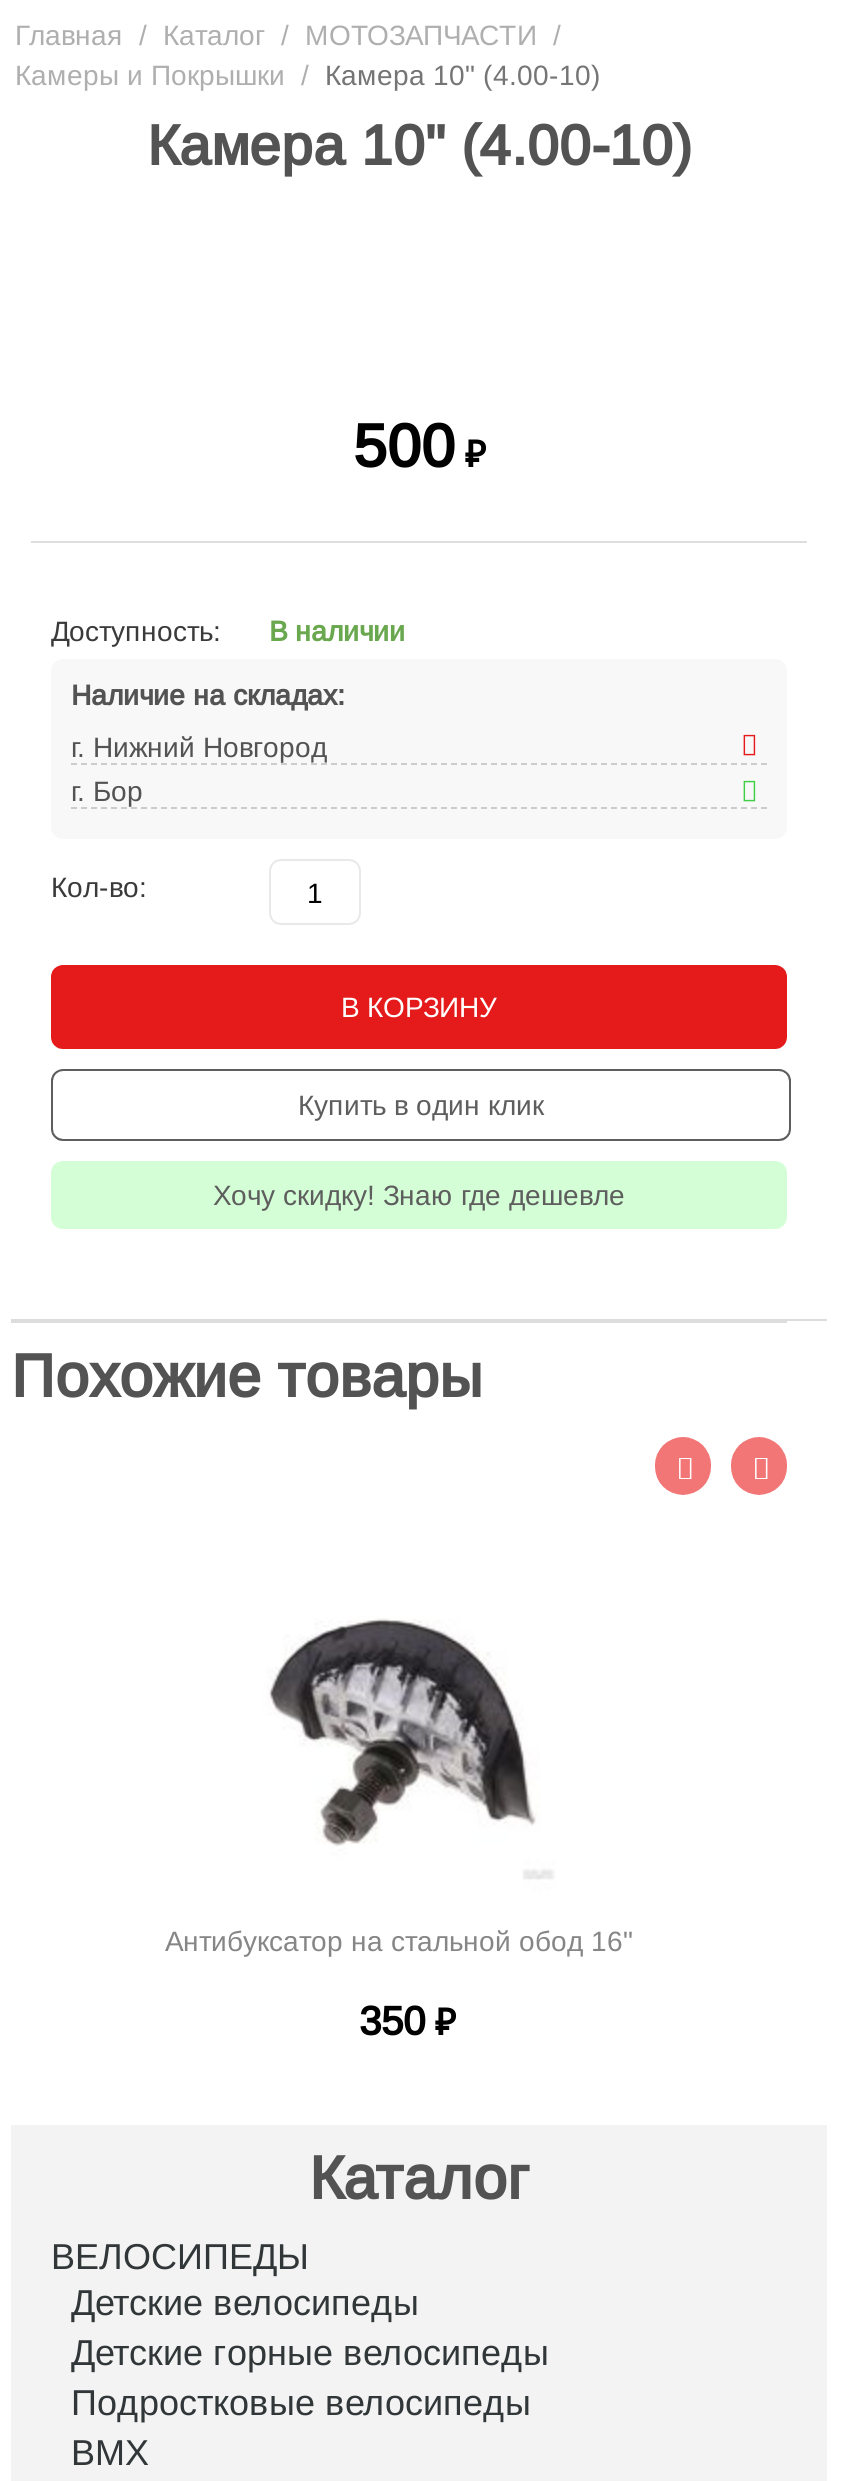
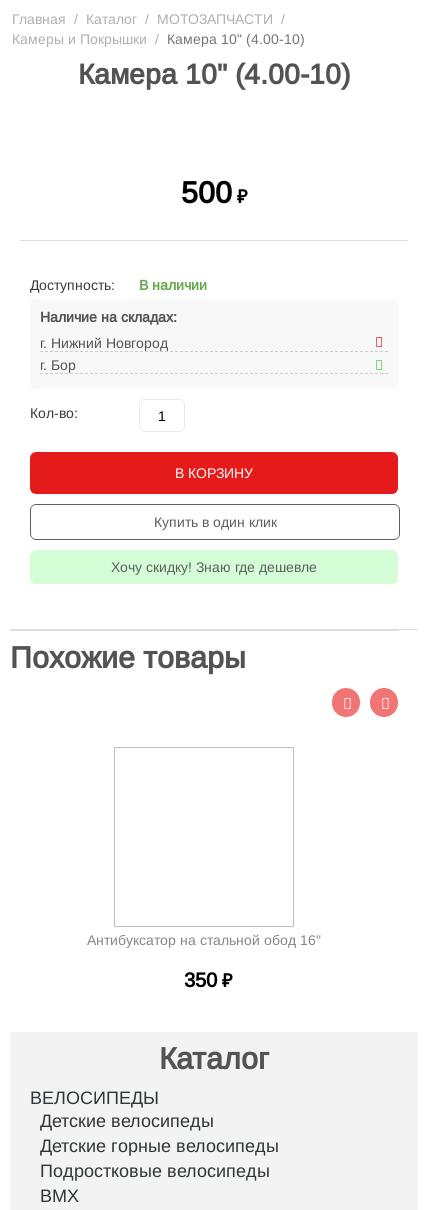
[269,1619,535,1845] [image] -> none

